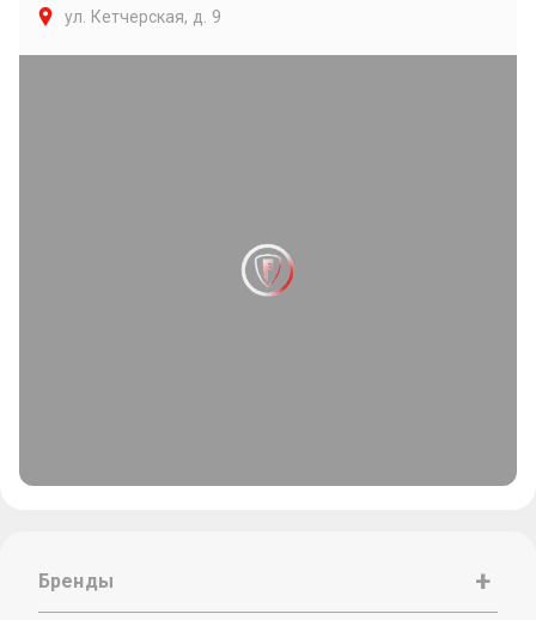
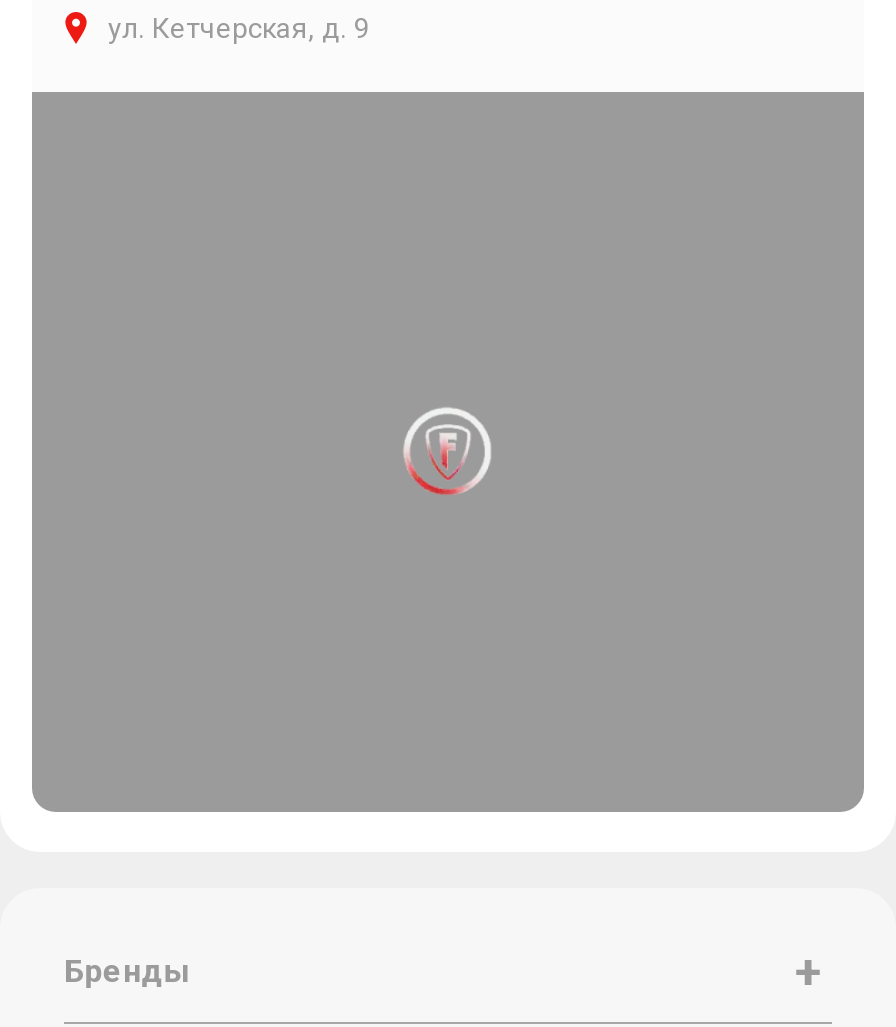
[242,256,294,297] [image] -> [404,426,494,496] [image]

